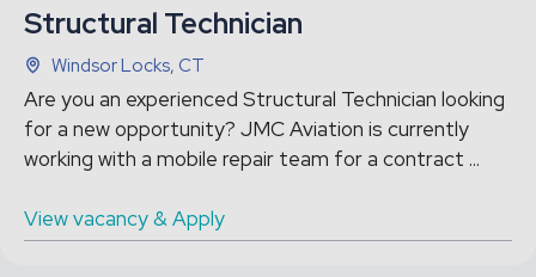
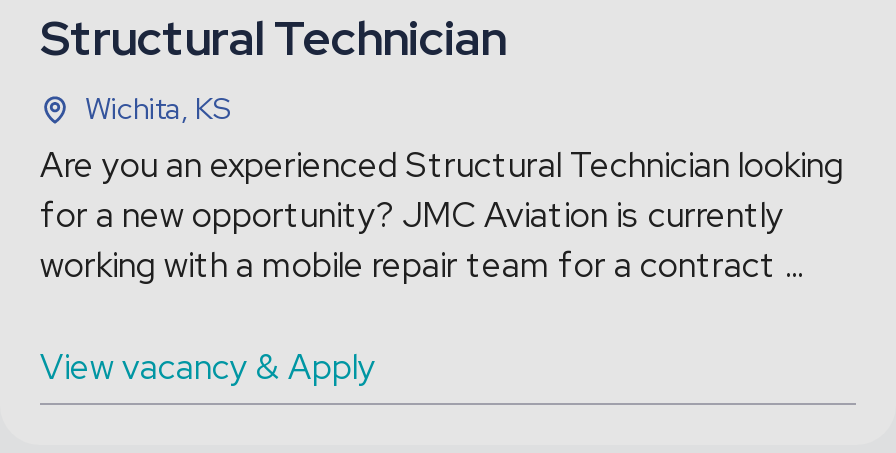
[51,53,204,77] Windsor Locks, CT -> [85,89,231,129] Wichita, KS

